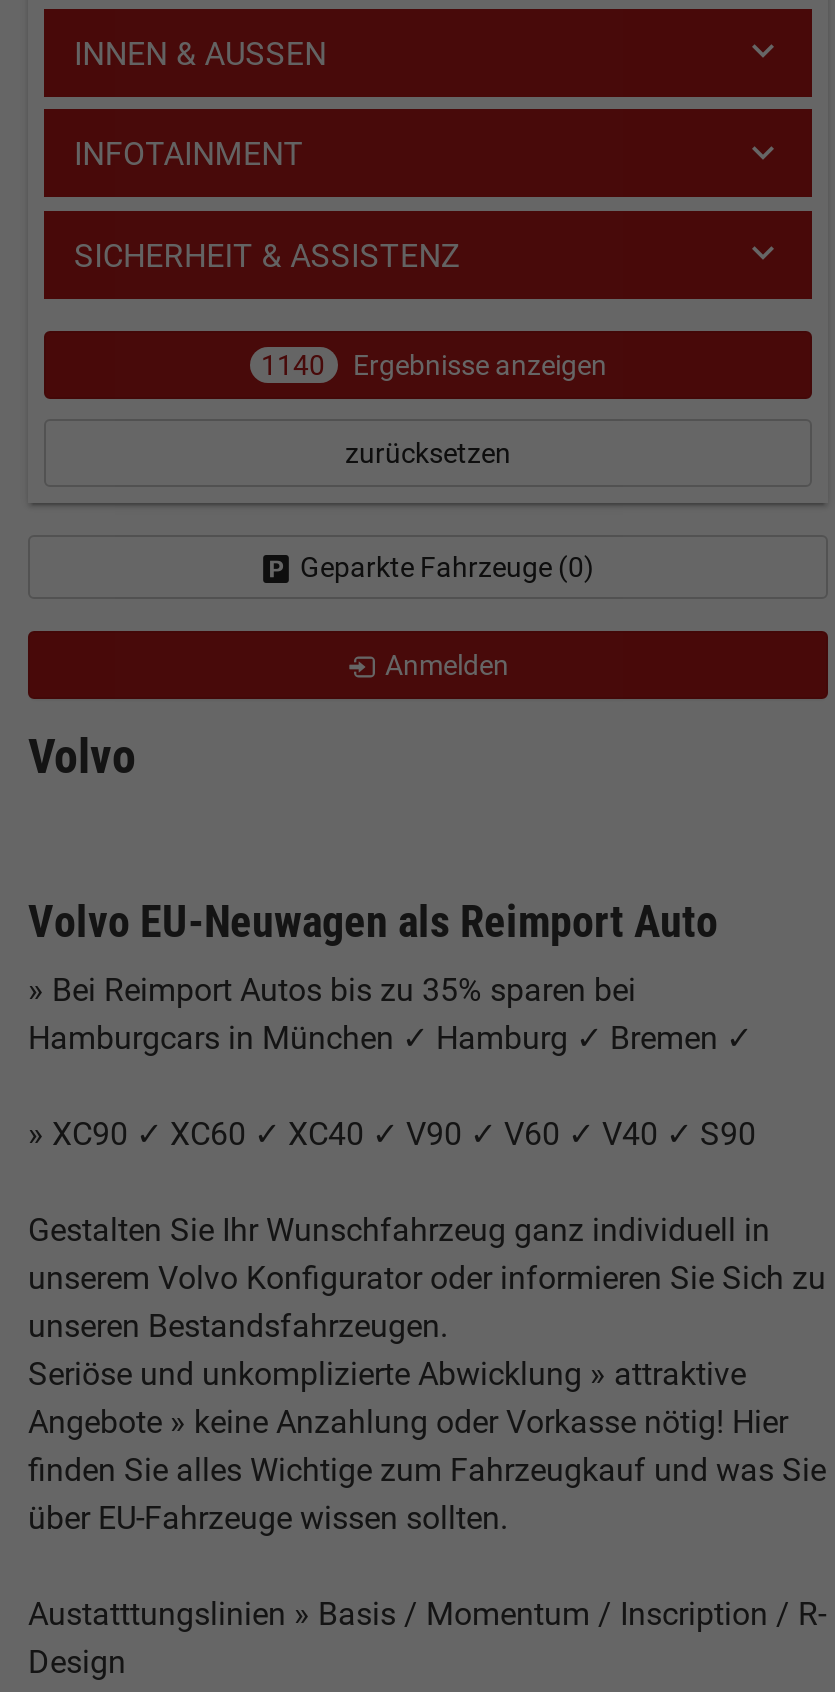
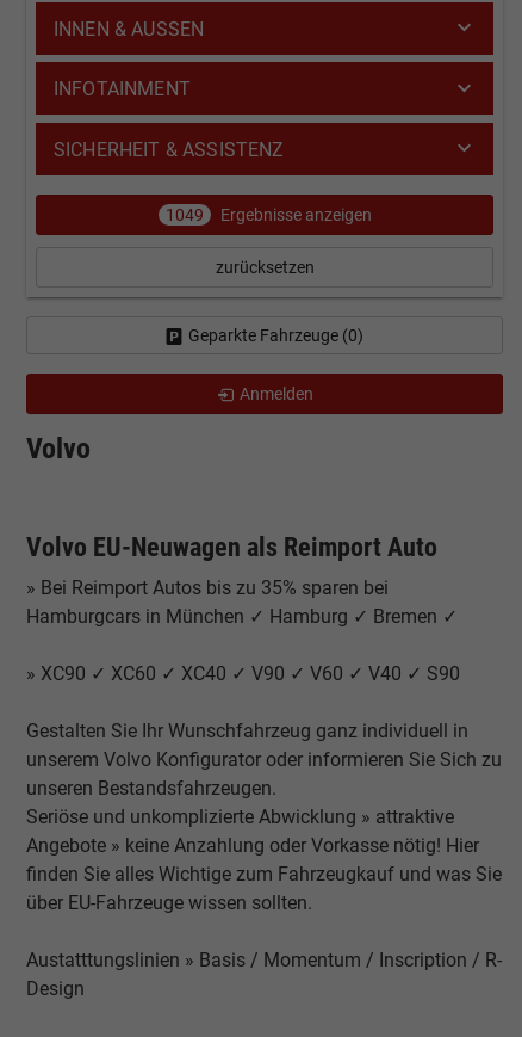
[261,349,607,381] 1140 Ergebnisse anzeigen -> [165,205,371,224] 1049 Ergebnisse anzeigen

